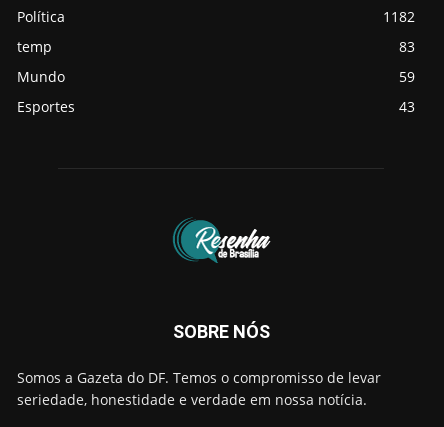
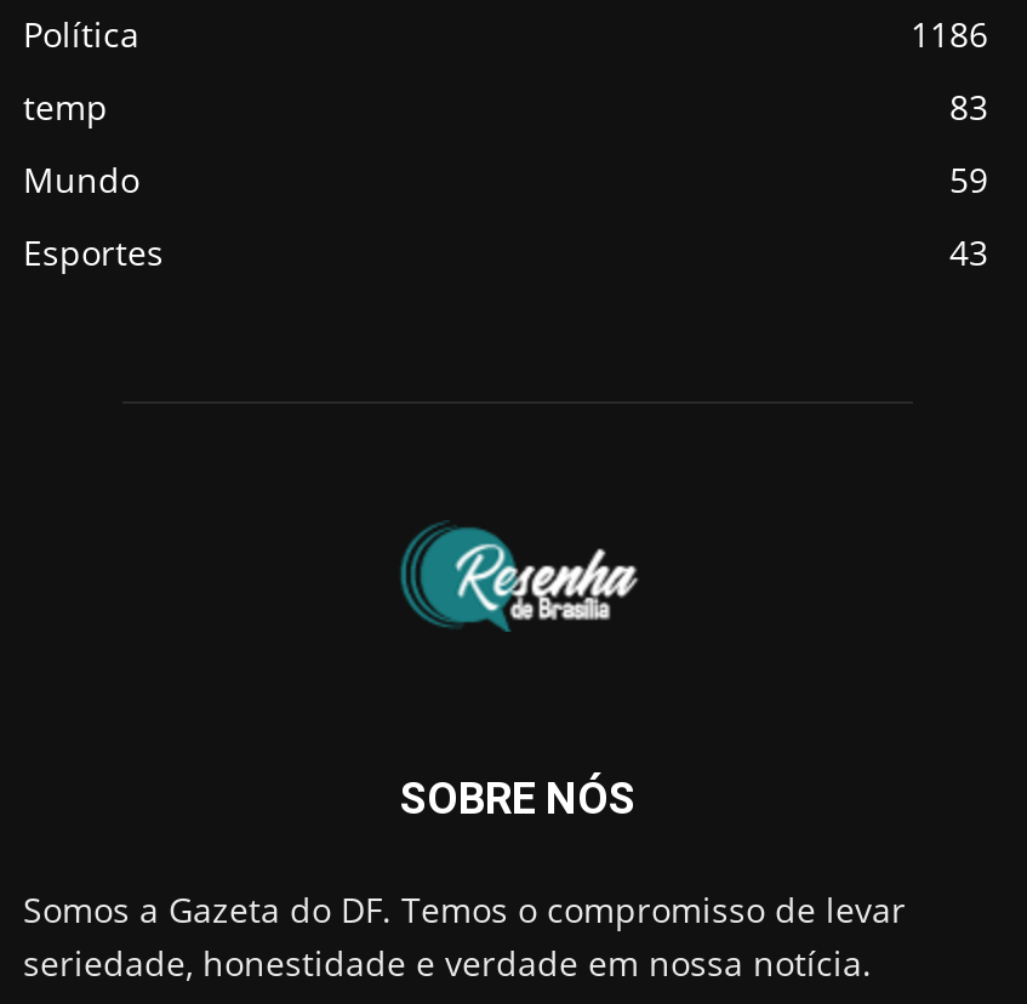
[383,7,415,26] 1182 -> [911,11,988,57] 1186

